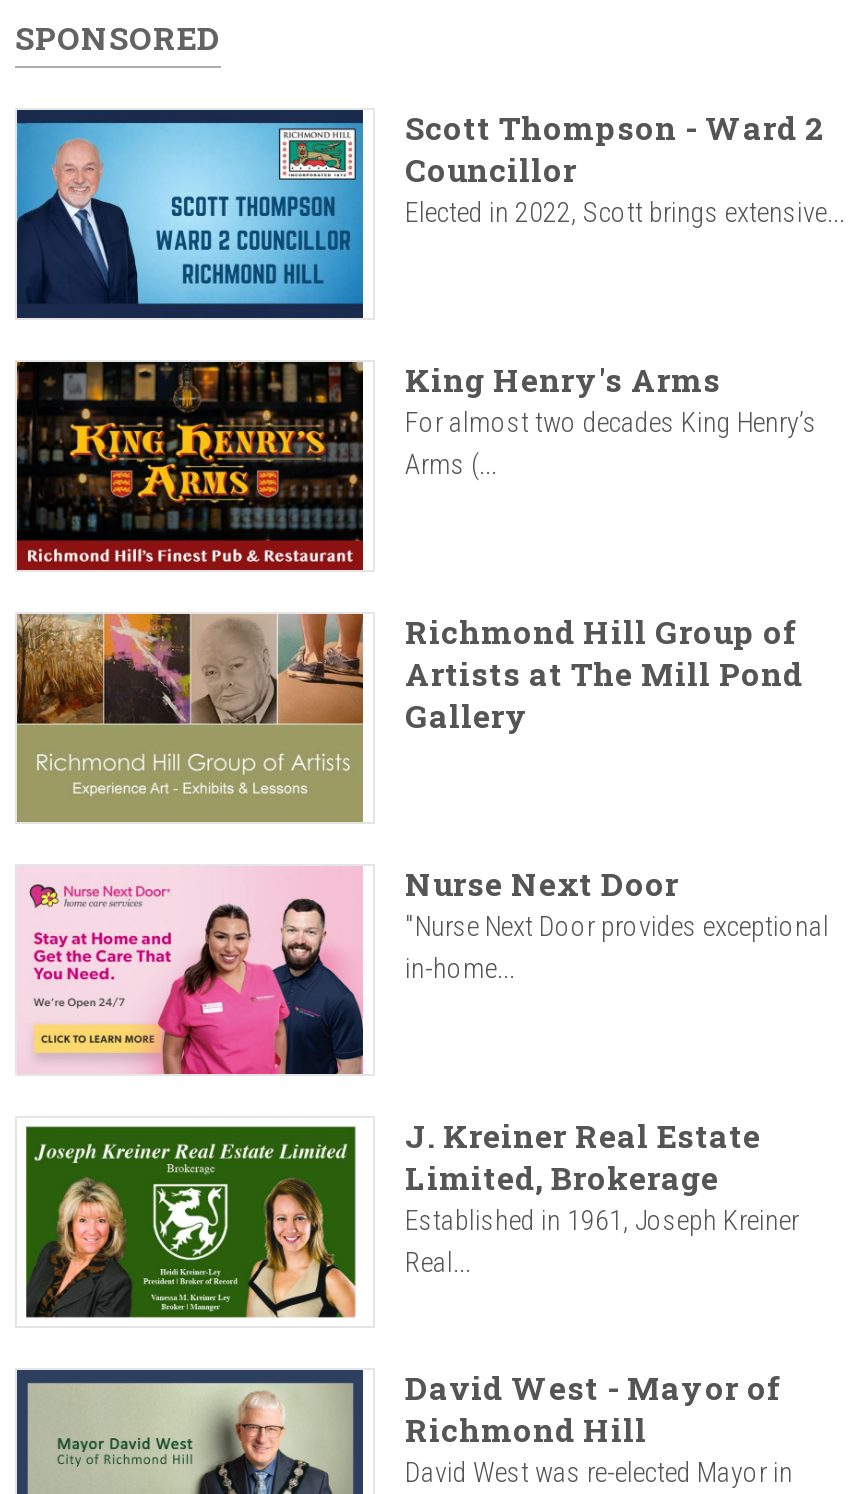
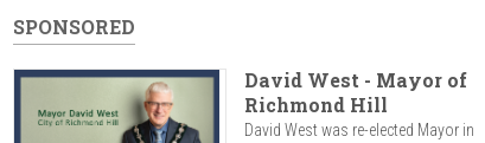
[15,106,845,320] [image] | Scott Thompson - Ward 2 | Councillor | Elected in 2022, Scott brings extensive... -> none
[15,358,817,572] [image] | King Henry's Arms | For almost two decades King Henry’s | Arms (... -> none
[15,610,803,824] [image] | Richmond Hill Group of | Artists at The Mill Pond | Gallery -> none
[17,862,829,1076] [image] | Nurse Next Door | "Nurse Next Door provides exceptional | in-home... -> none
[23,1114,799,1320] [image] | J. Kreiner Real Estate | Limited, Brokerage | Established in 1961, Joseph Kreiner | Real... -> none

